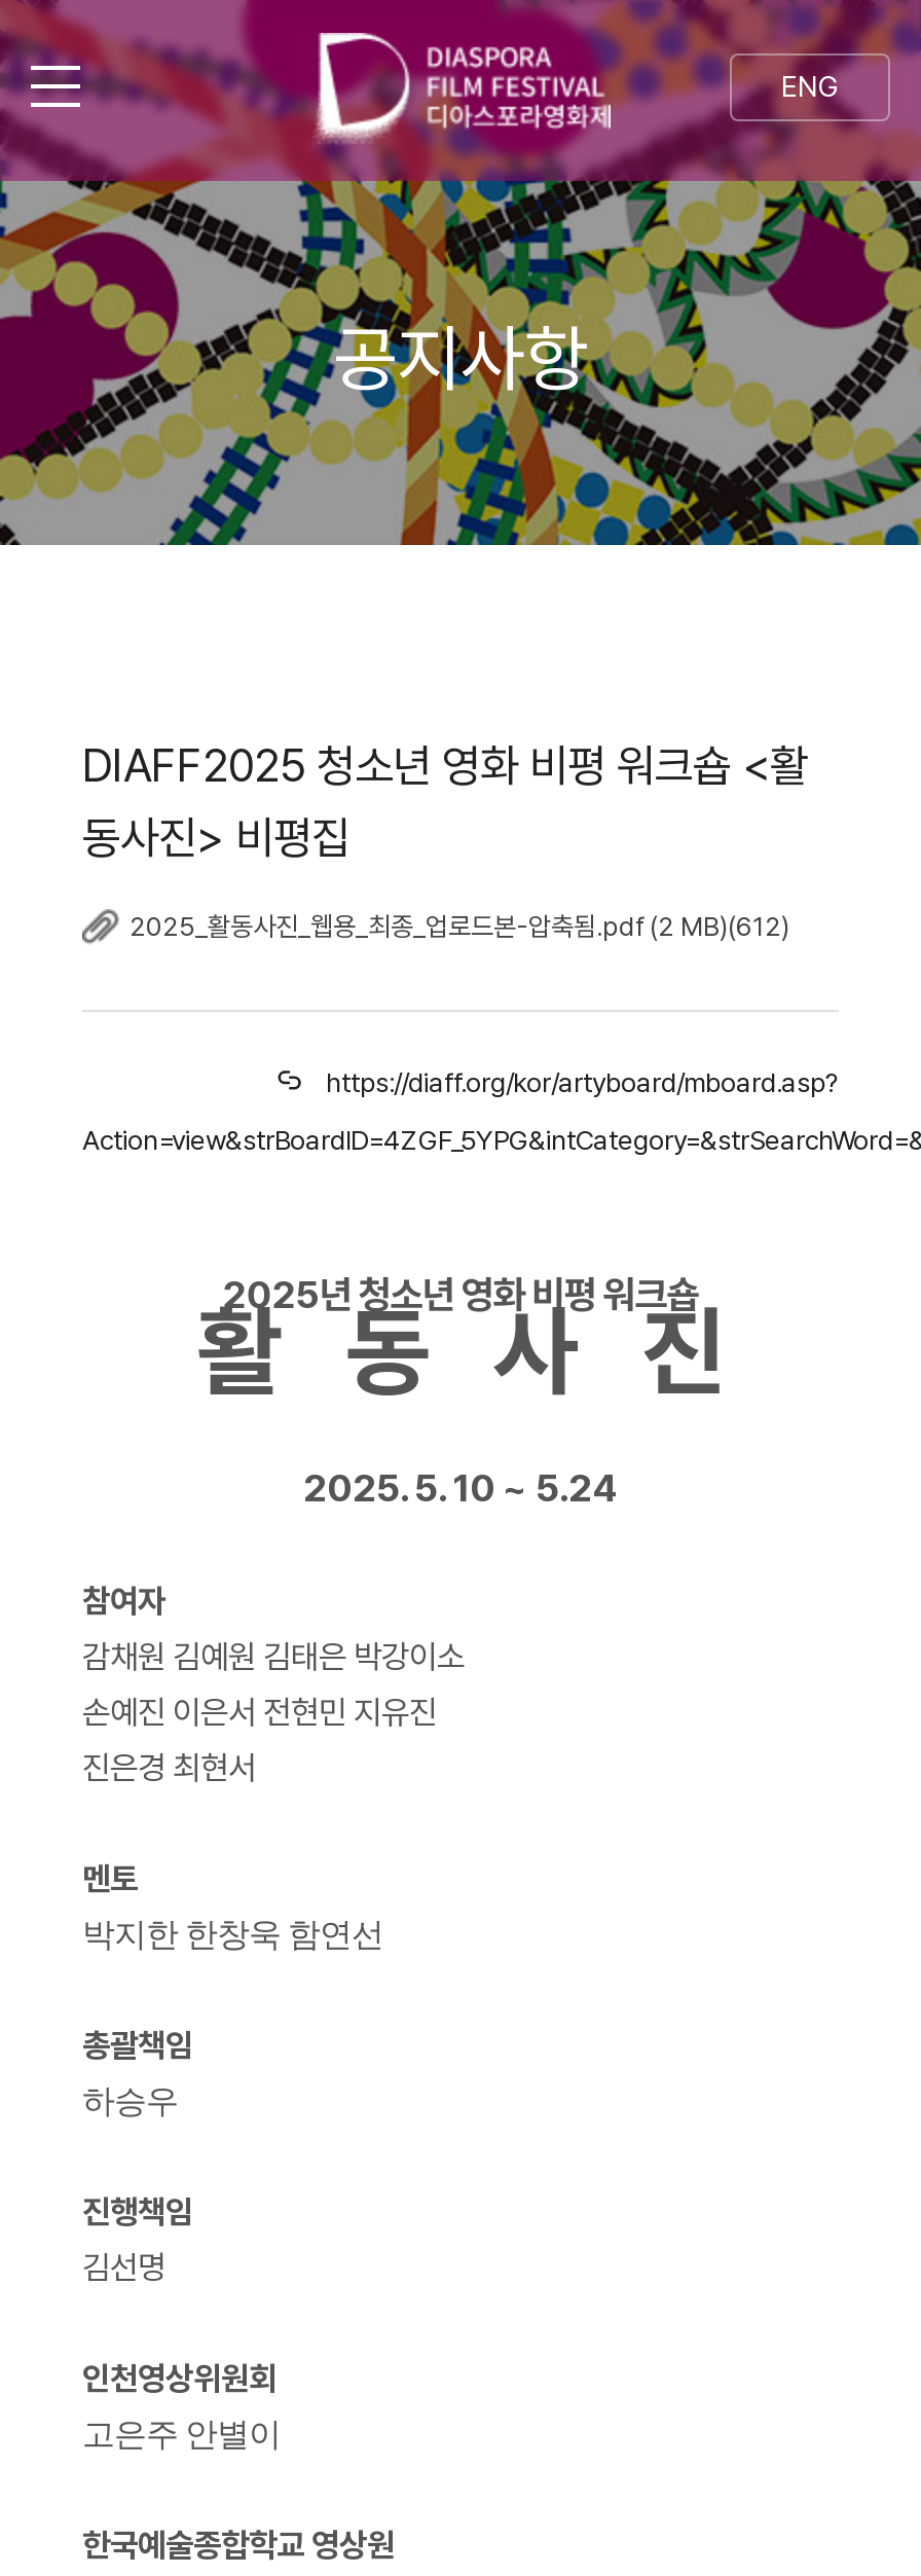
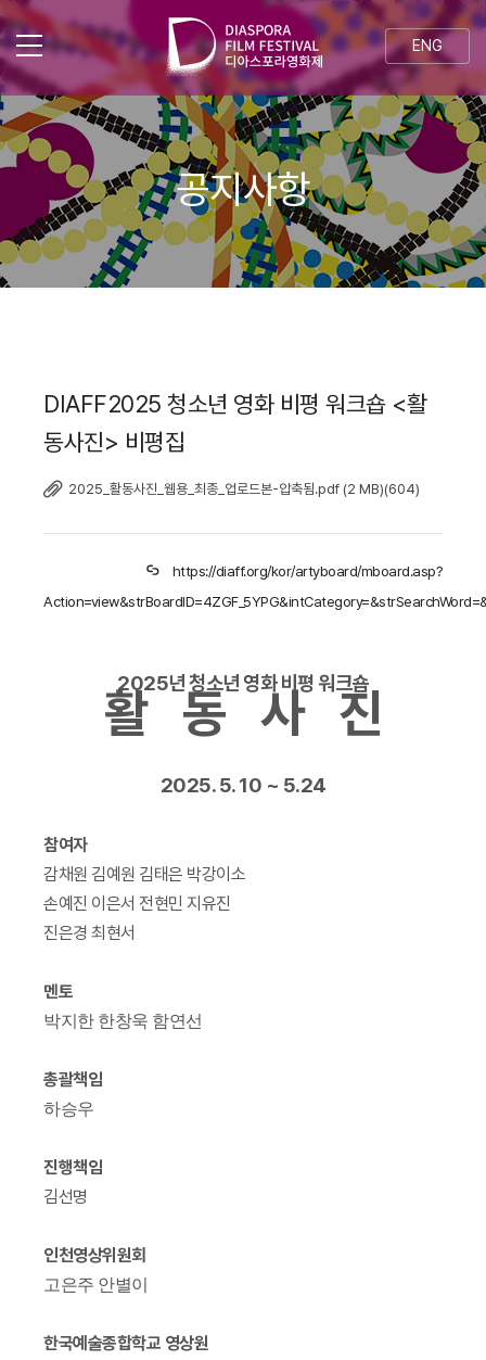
[130,911,789,942] 2025_활동사진_웹용_최종_업로드본-압축됨.pdf (2 MB)(612) -> [68,481,420,497] 2025_활동사진_웹용_최종_업로드본-압축됨.pdf (2 MB)(604)

